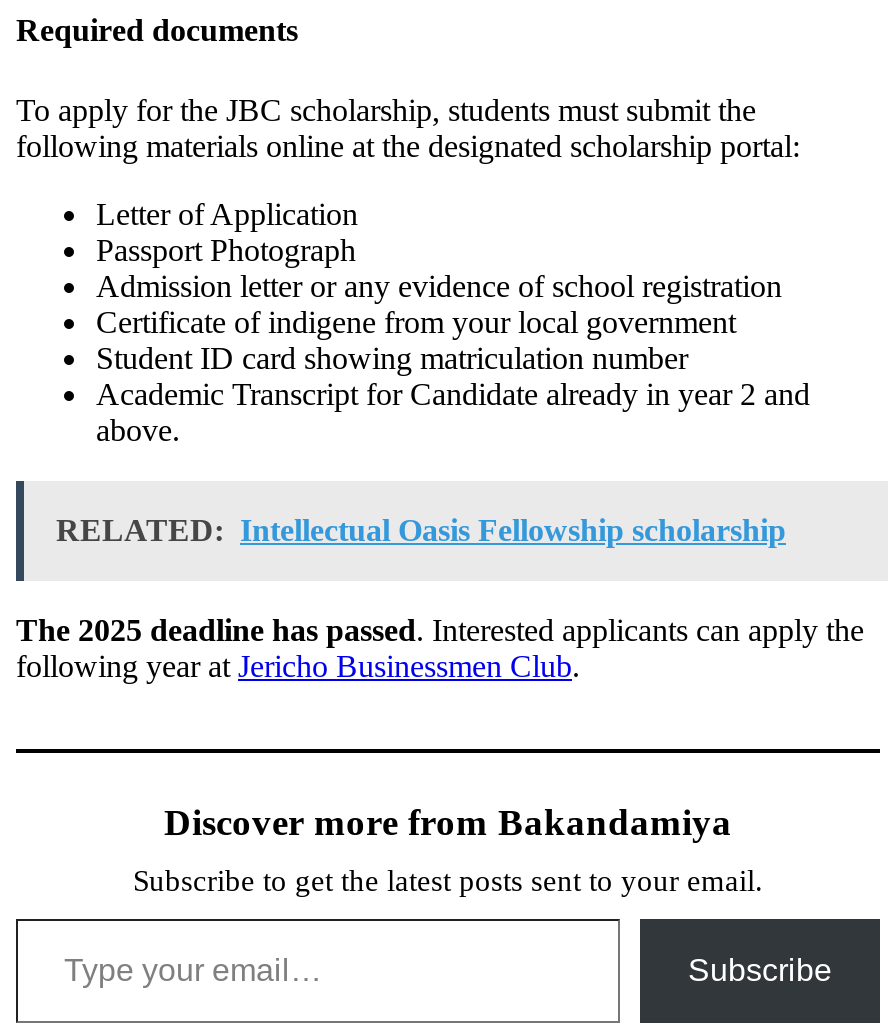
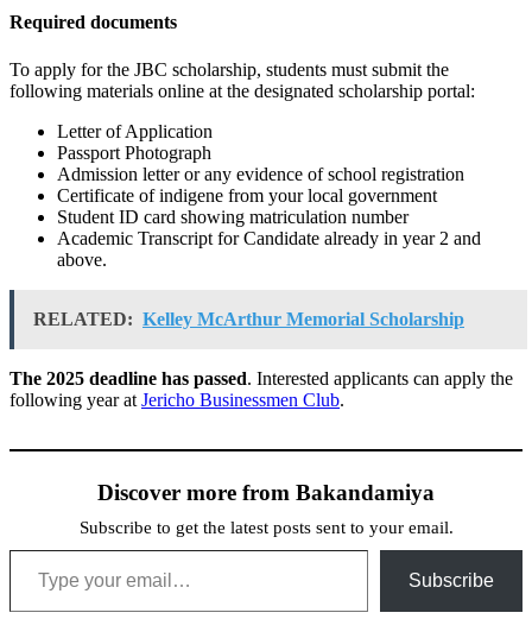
[56,512,786,546] RELATED: Intellectual Oasis Fellowship scholarship -> [33,308,464,329] RELATED: Kelley McArthur Memorial Scholarship

